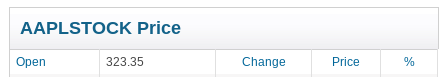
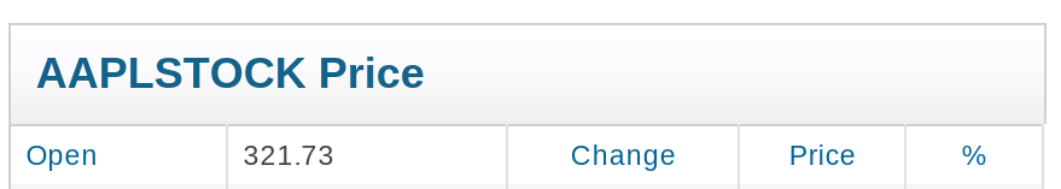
[106,55,144,68] 323.35 -> [243,139,335,170] 321.73

